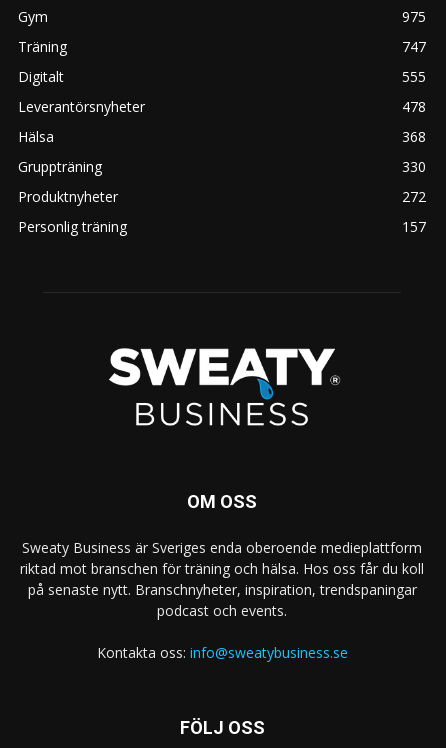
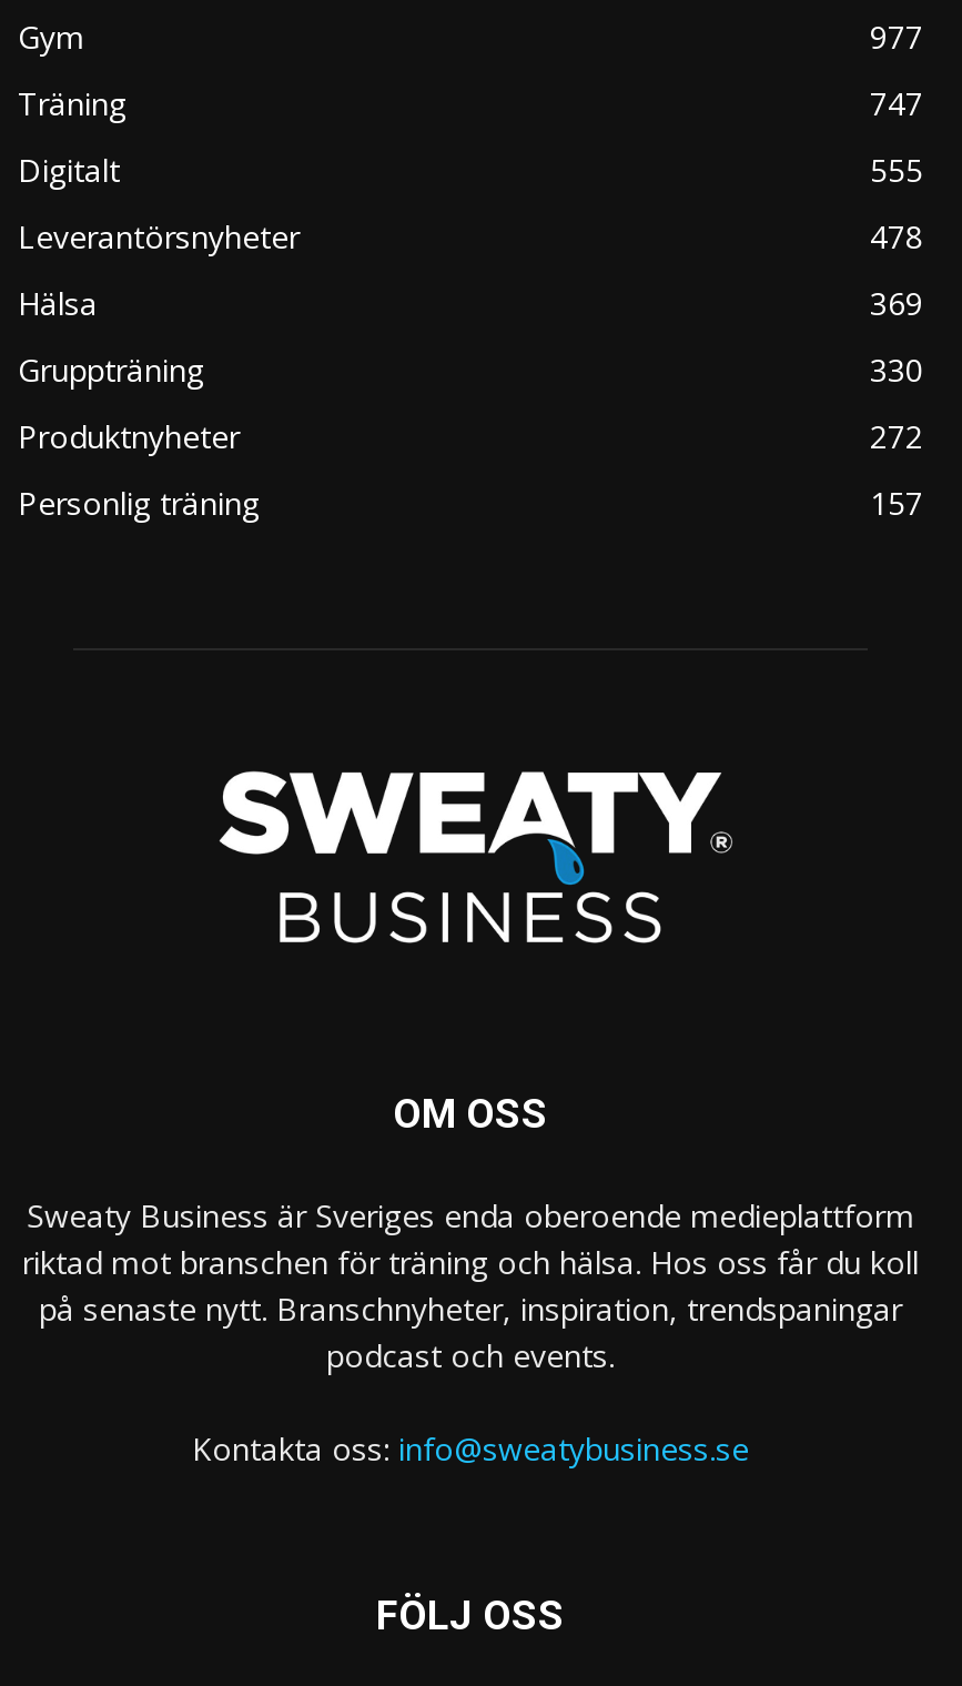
[402,7,426,26] 975 -> [870,15,923,57] 977
[402,127,426,146] 368 -> [870,281,923,324] 369

